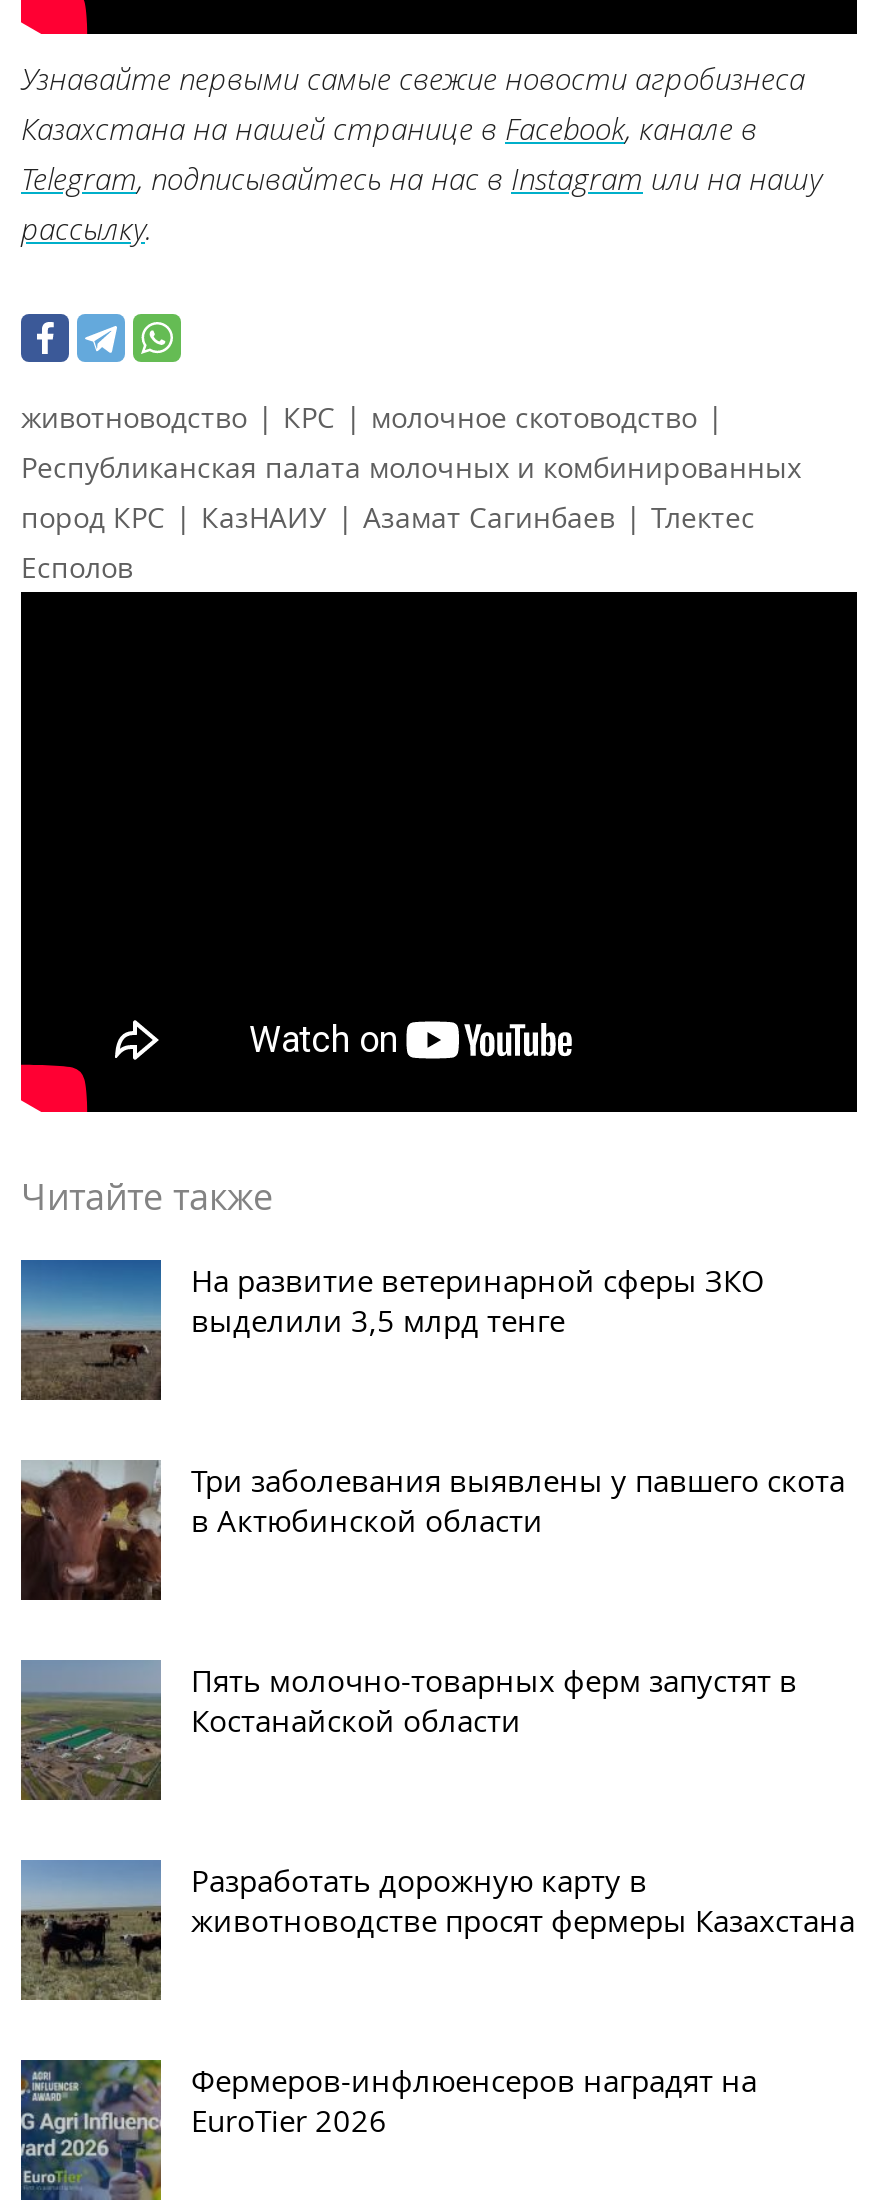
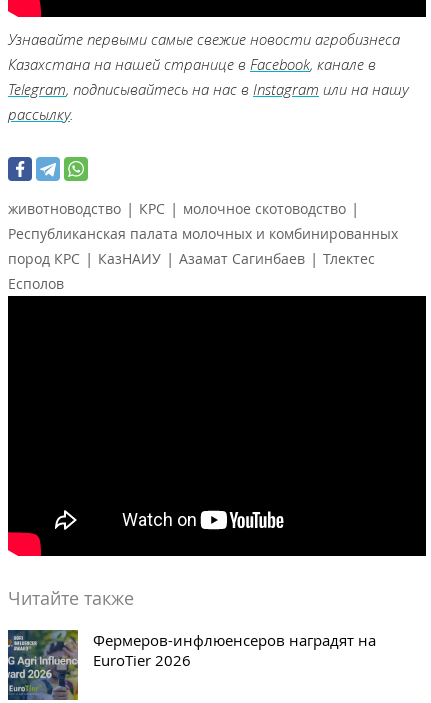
[19,1258,765,1402] [image] | На развитие ветеринарной сферы ЗКО | выделили 3,5 млрд тенге -> none
[19,1458,845,1602] [image] | Три заболевания выявлены у павшего скота | в Актюбинской области -> none
[19,1658,797,1802] [image] | Пять молочно-товарных ферм запустят в | Костанайской области -> none
[19,1858,855,2002] [image] | Разработать дорожную карту в | животноводстве просят фермеры Казахстана -> none

